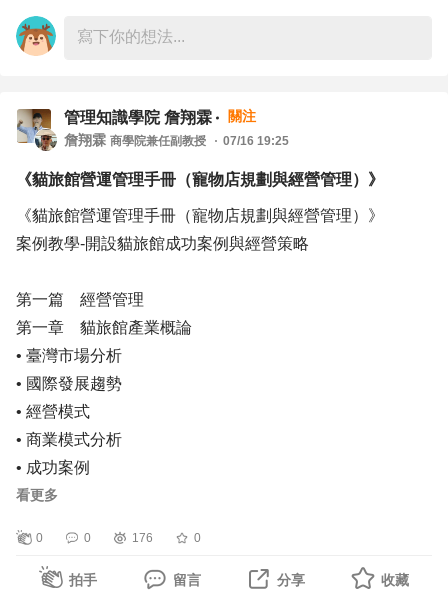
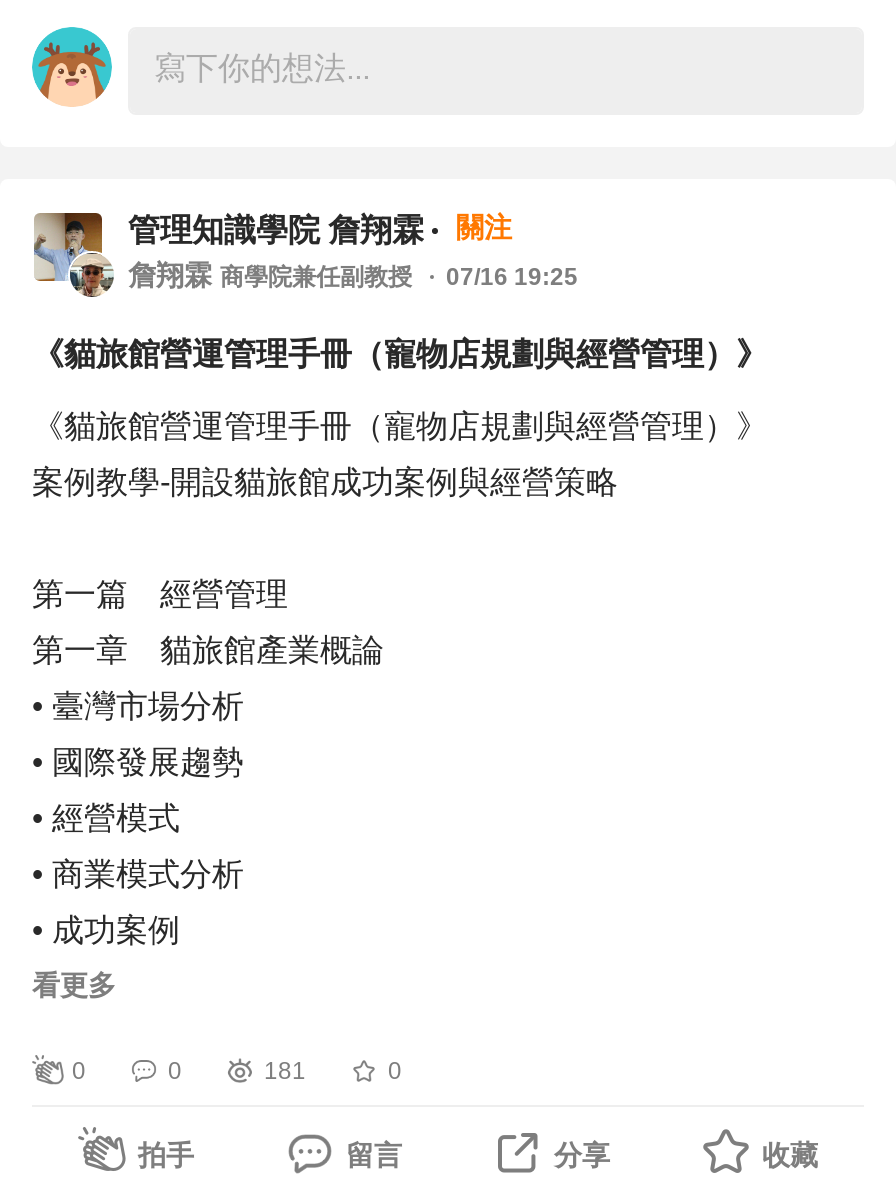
[132,531,153,545] 176 -> [264,1057,306,1085] 181

